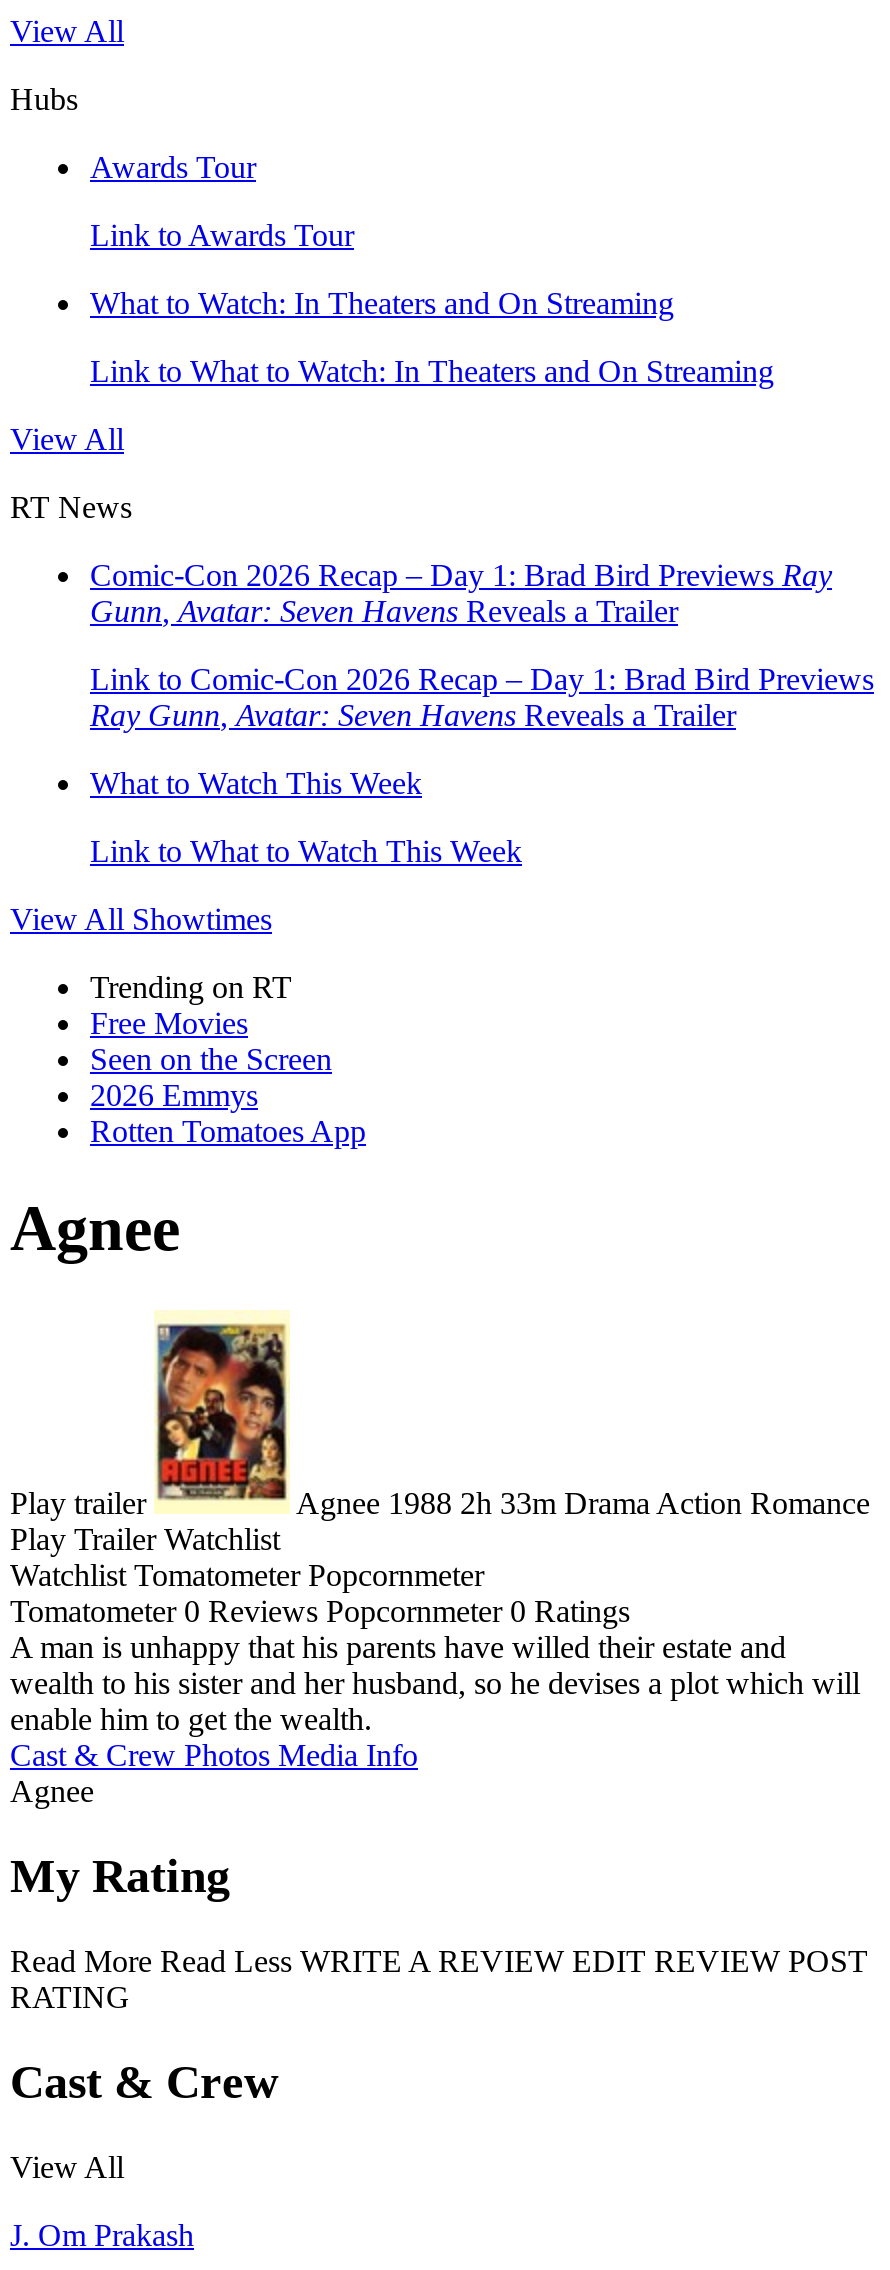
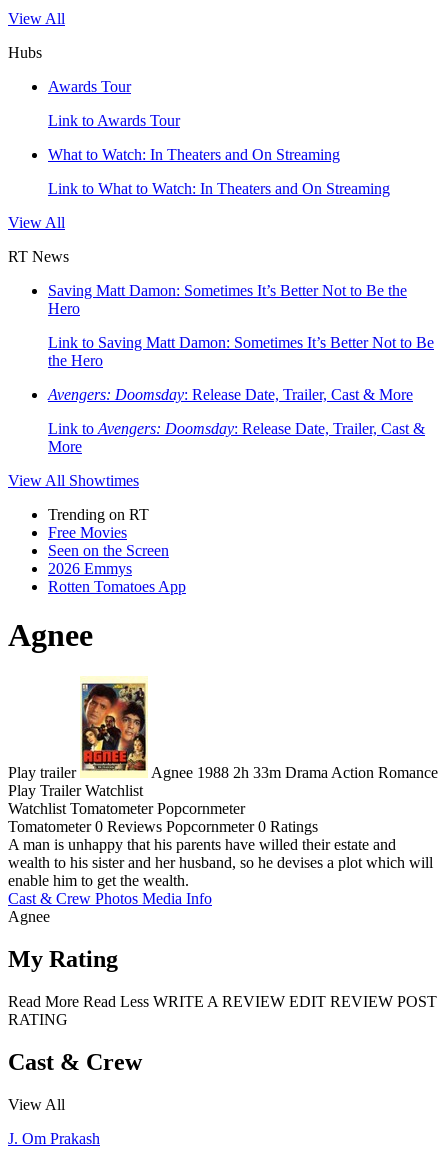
[90,558,832,628] Comic-Con 2026 Recap – Day 1: Brad Bird Previews Ray | Gunn, Avatar: Seven Havens Reveals a Trailer -> [48,282,407,317] Saving Matt Damon: Sometimes It’s Better Not to Be the | Hero
[90,662,874,732] Link to Comic-Con 2026 Recap – Day 1: Brad Bird Previews | Ray Gunn, Avatar: Seven Havens Reveals a Trailer -> [48,334,434,369] Link to Saving Matt Damon: Sometimes It’s Better Not to Be | the Hero
[90,766,422,800] What to Watch This Week -> [48,386,413,403] Avengers: Doomsday: Release Date, Trailer, Cast & More
[90,834,522,868] Link to What to Watch This Week -> [48,420,425,455] Link to Avengers: Doomsday: Release Date, Trailer, Cast & | More

